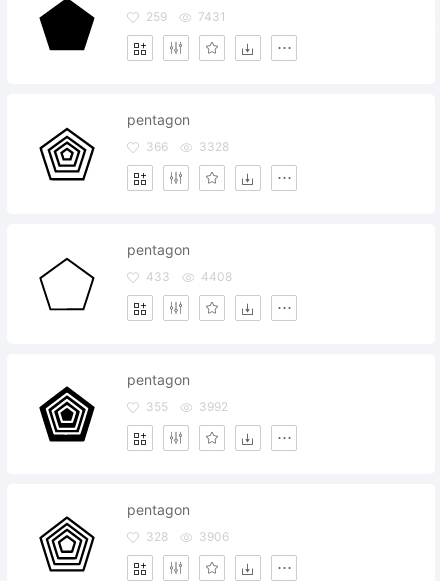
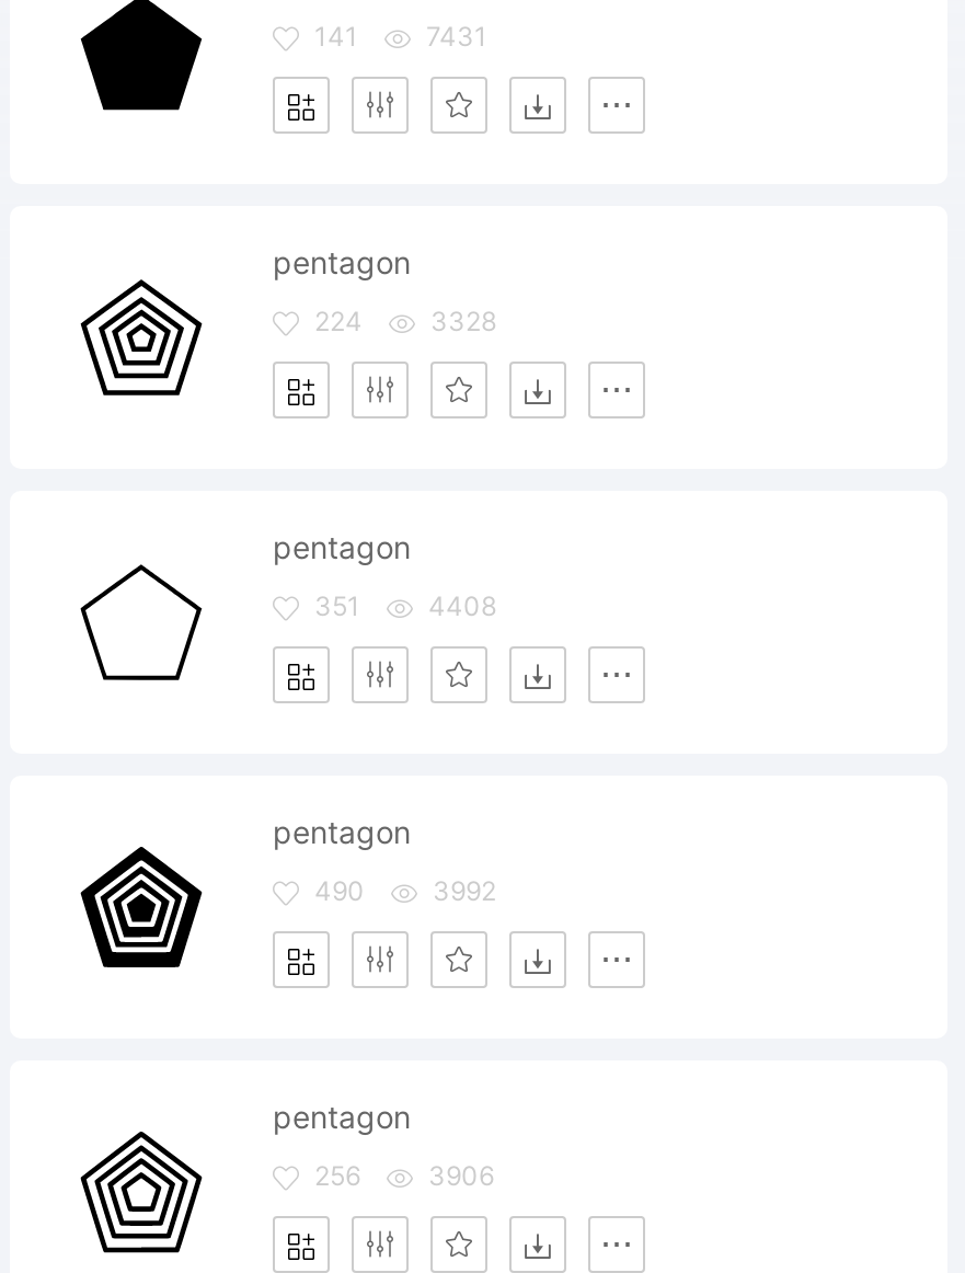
[146,9,167,24] 259 -> [314,20,358,53] 141
[146,139,168,154] 366 -> [314,305,363,337] 224
[146,269,170,284] 433 -> [314,589,360,622] 351
[146,399,168,414] 355 -> [314,874,365,907] 490
[146,529,168,544] 328 -> [314,1159,360,1192] 256

